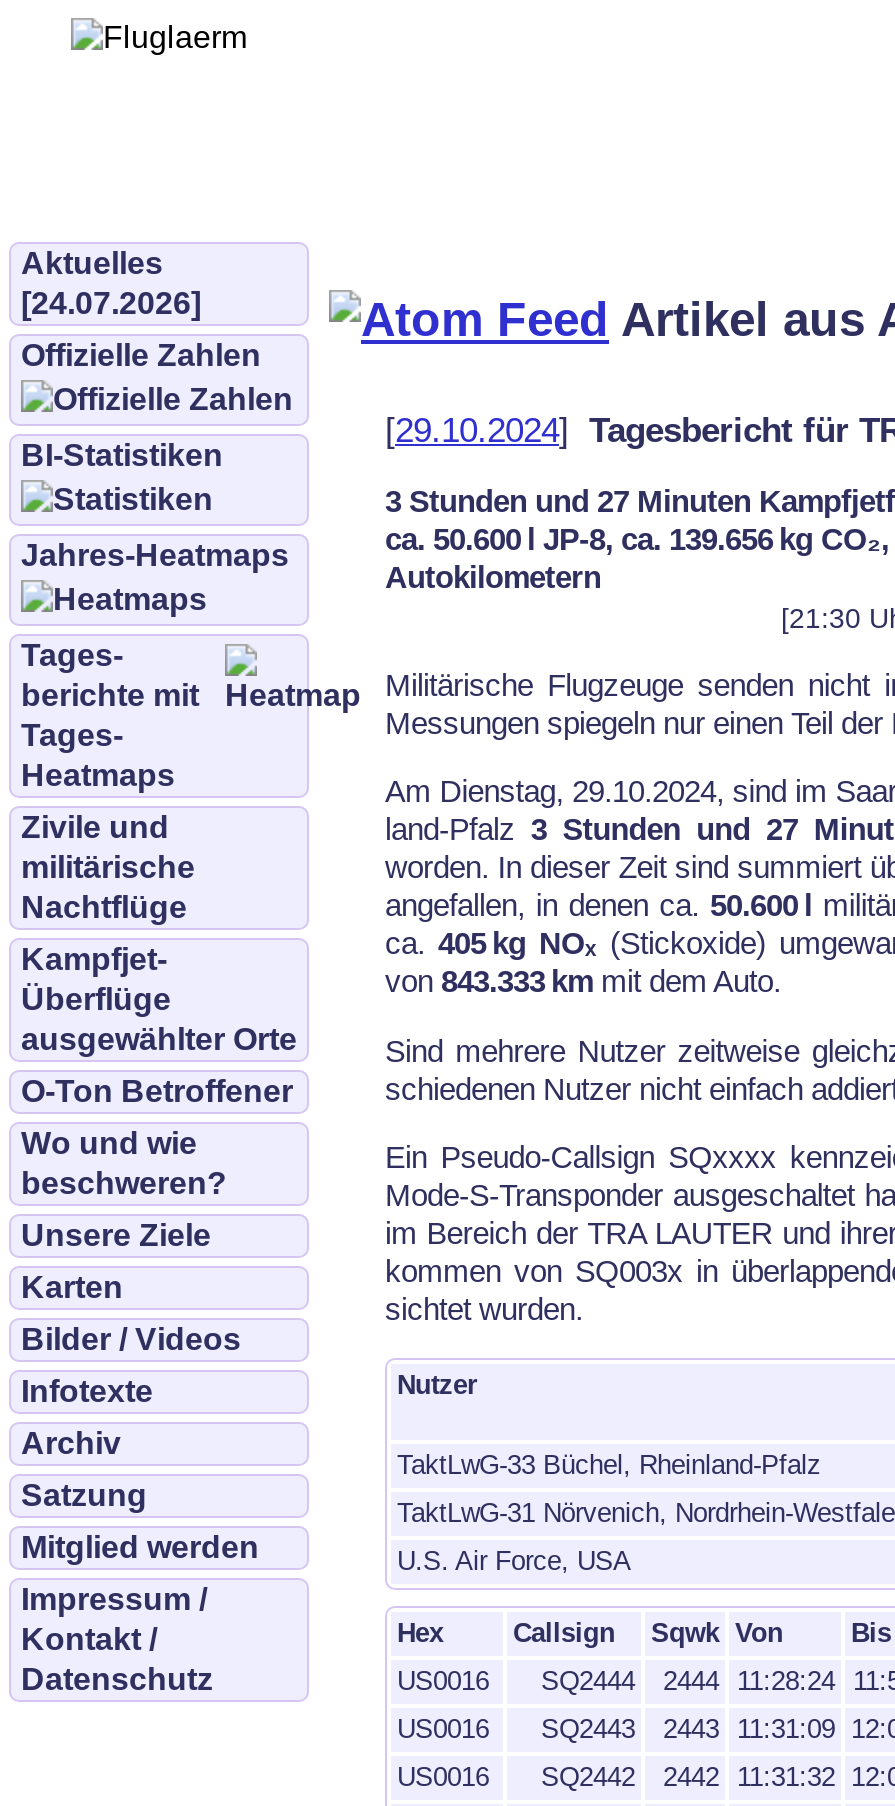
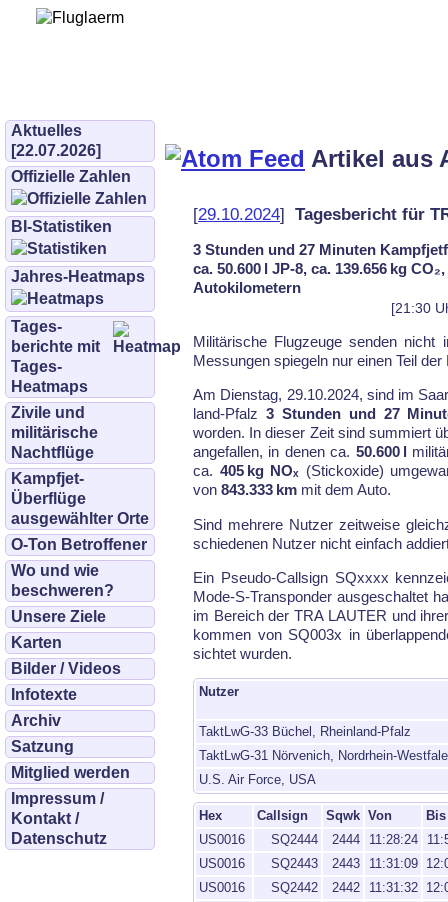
[21,286,201,320] [24.07.2026] -> [11,142,101,159] [22.07.2026]

